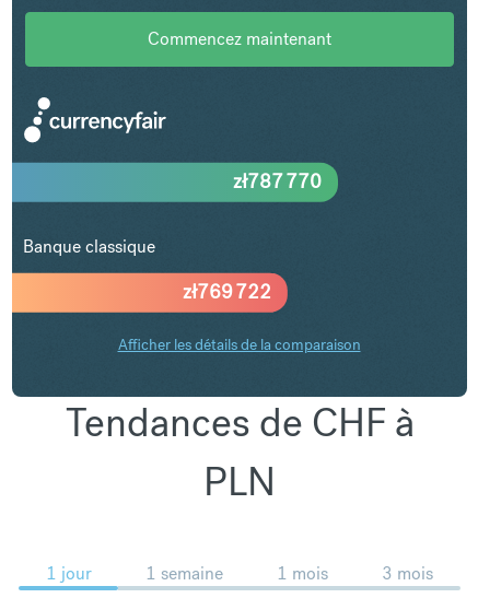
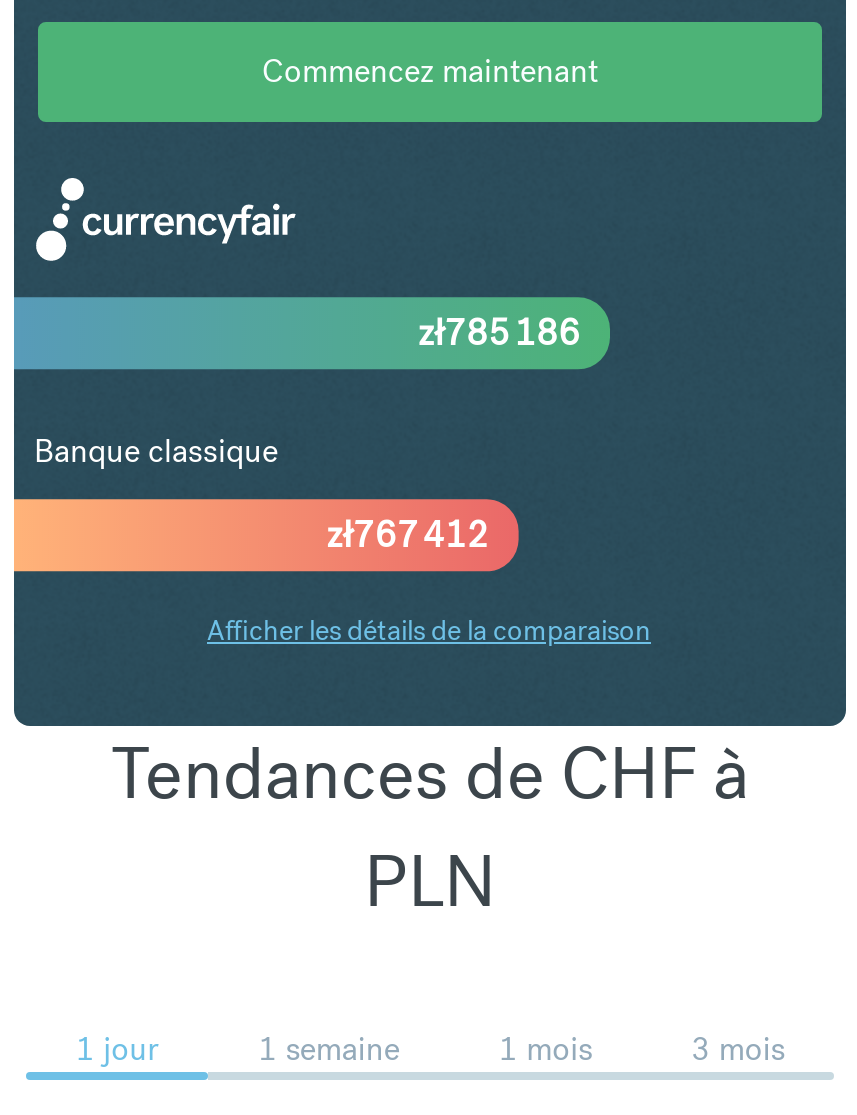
[233,168,322,194] zł787 770 -> [418,309,580,355] zł785 186
[182,279,271,304] zł | 769 722 -> [327,511,489,557] zł767 412

